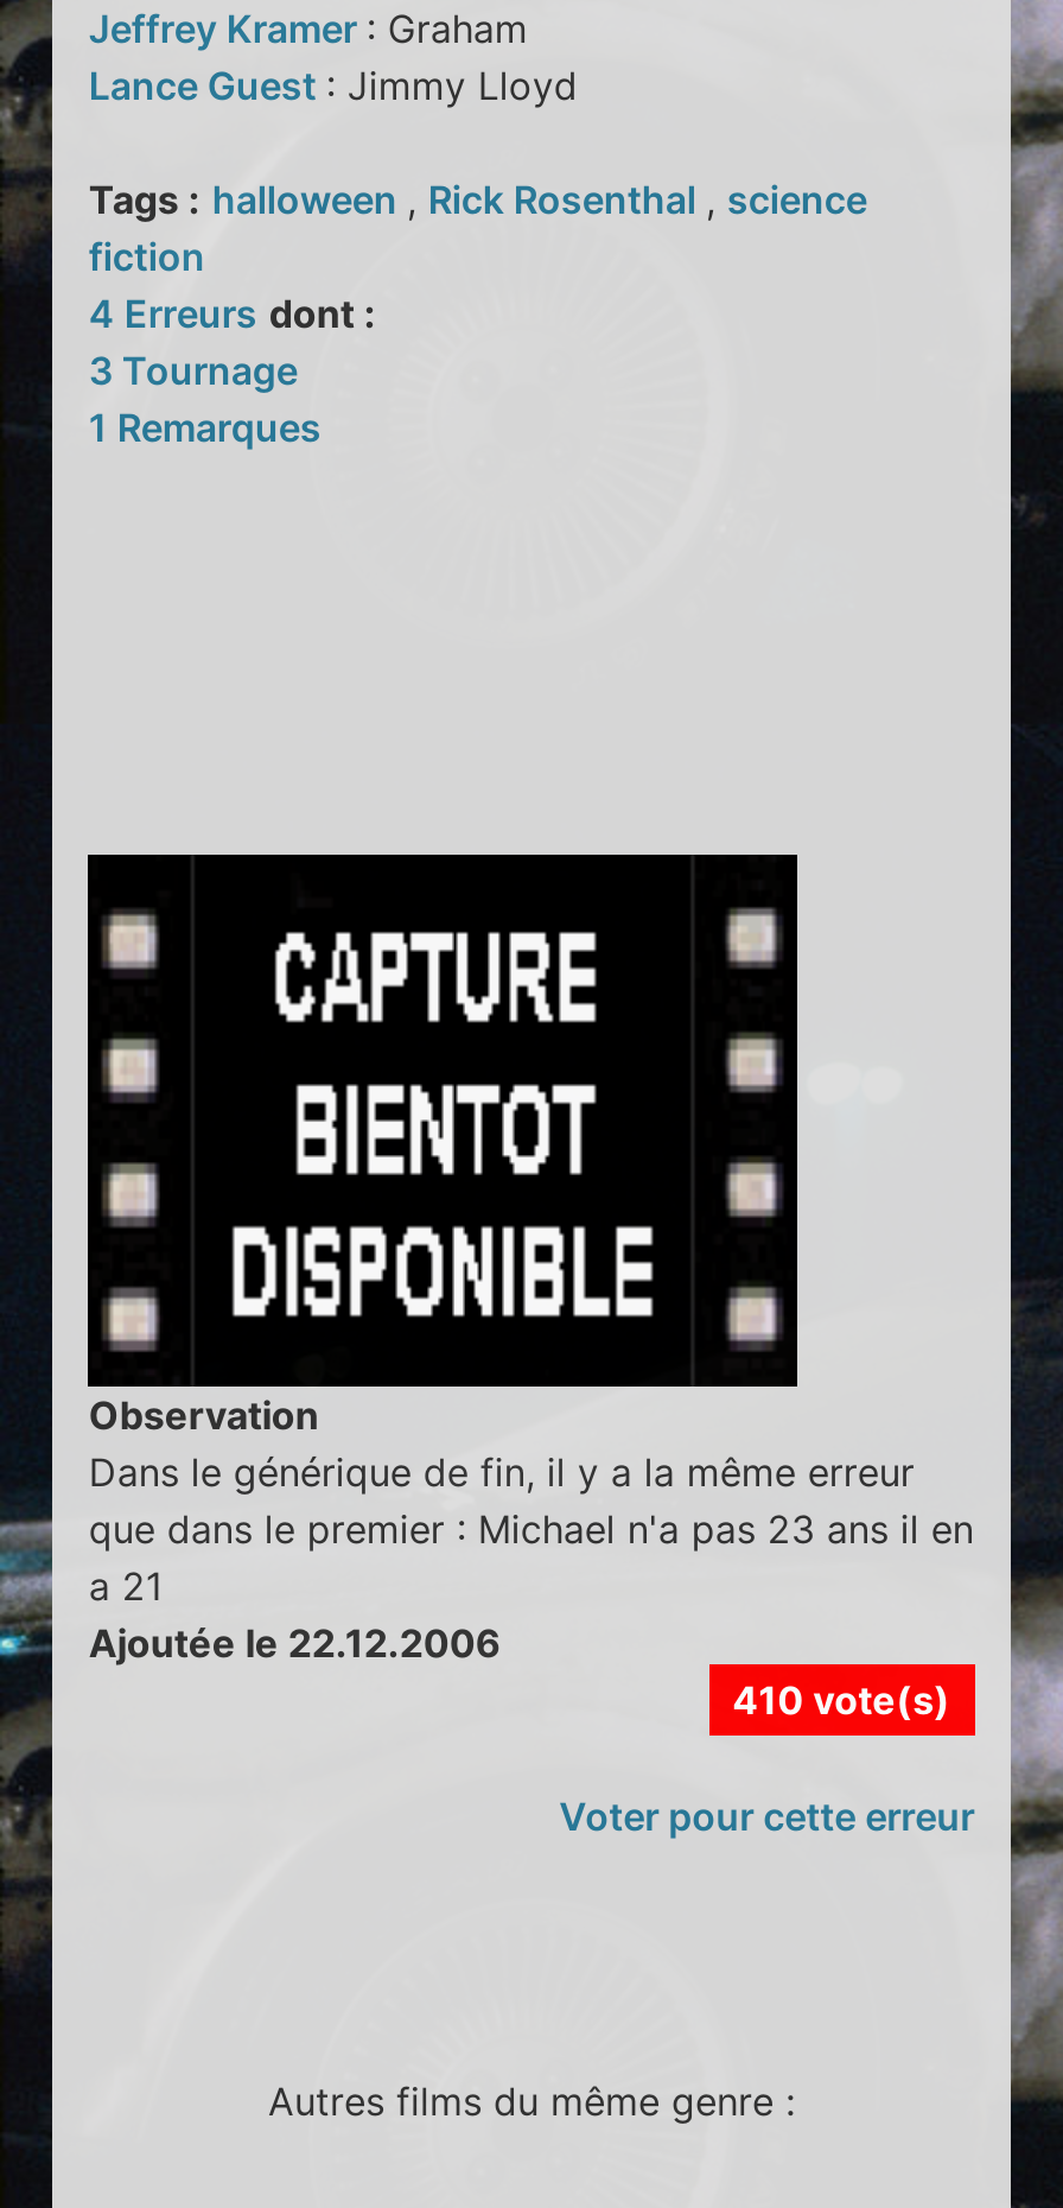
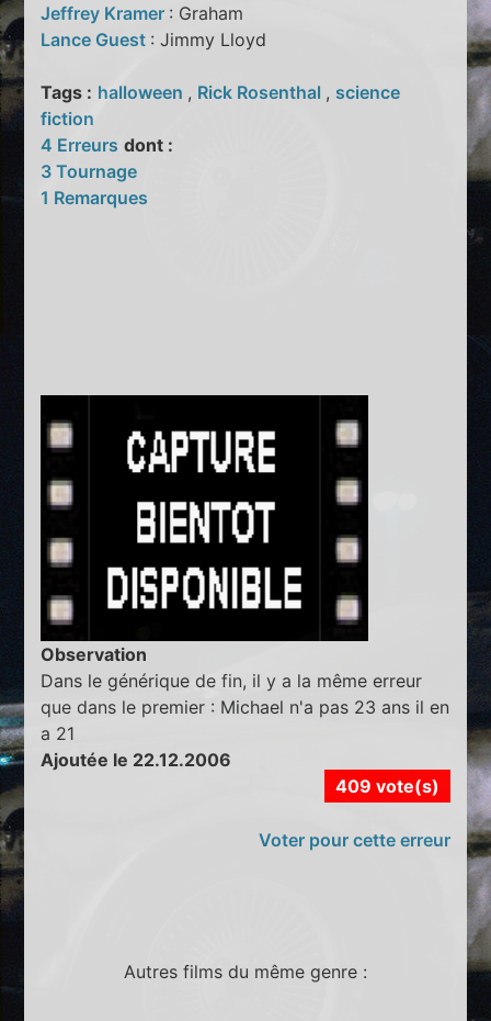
[732,1675,951,1723] 410 vote(s) -> [335,775,439,797] 409 vote(s)

